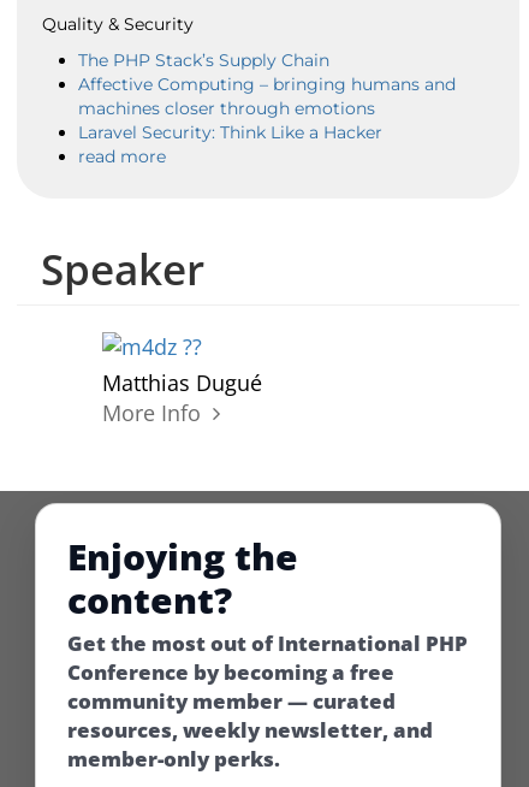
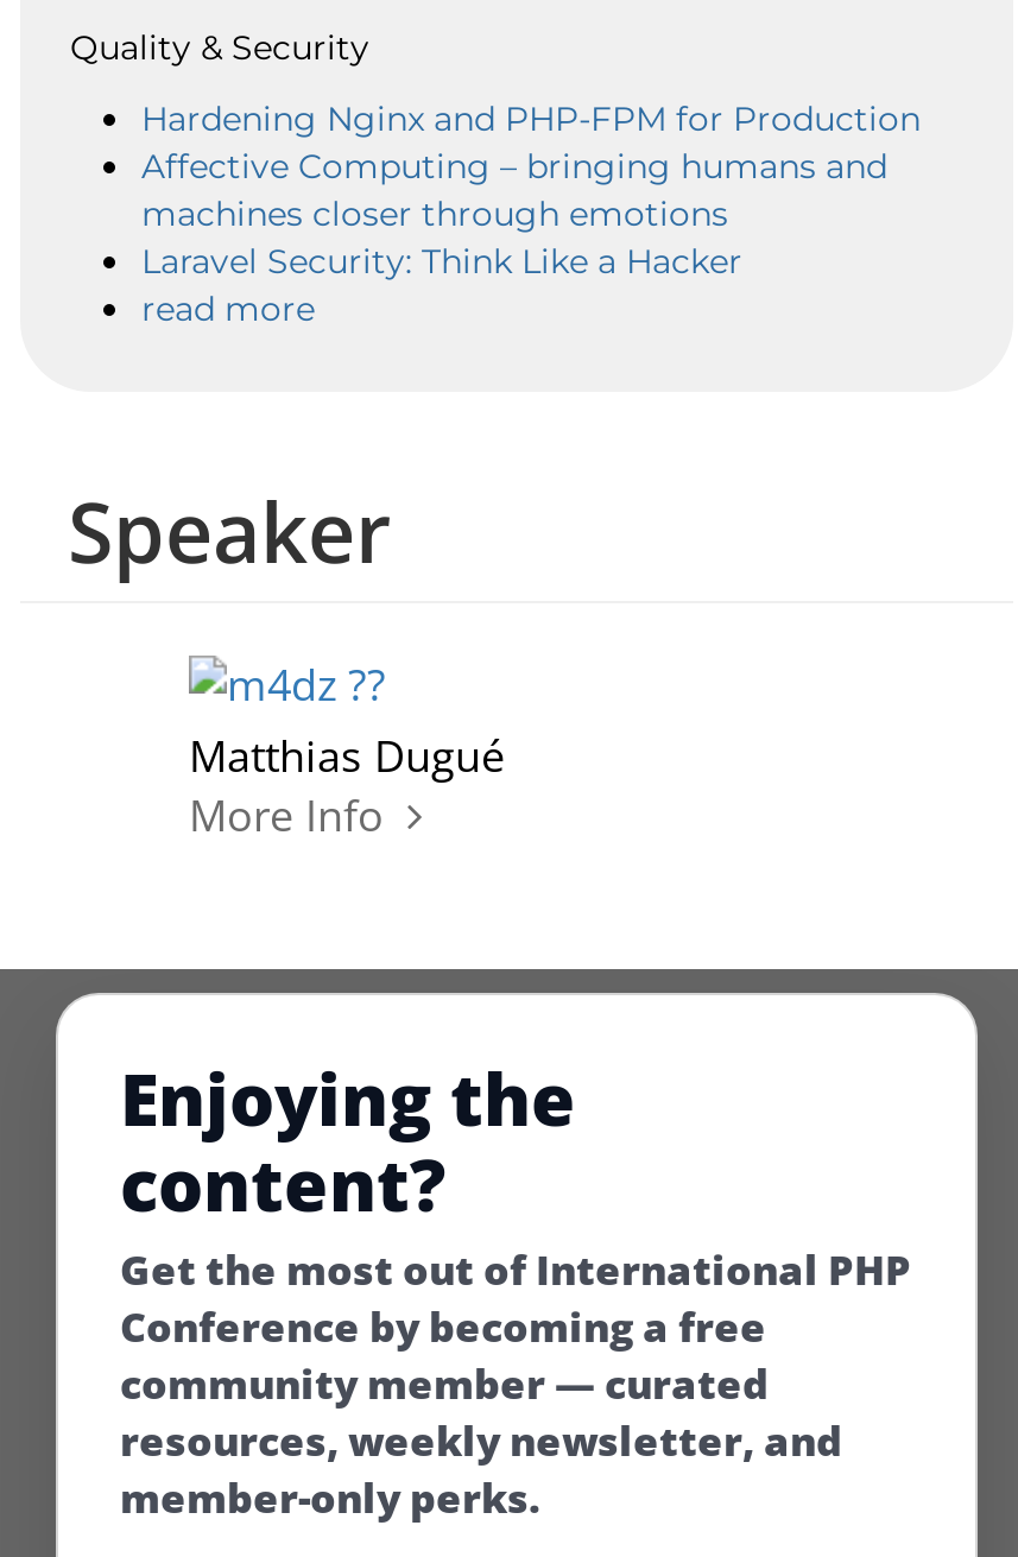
[78,49,329,71] The PHP Stack’s Supply Chain -> [141,97,921,140] Hardening Nginx and PHP-FPM for Production

